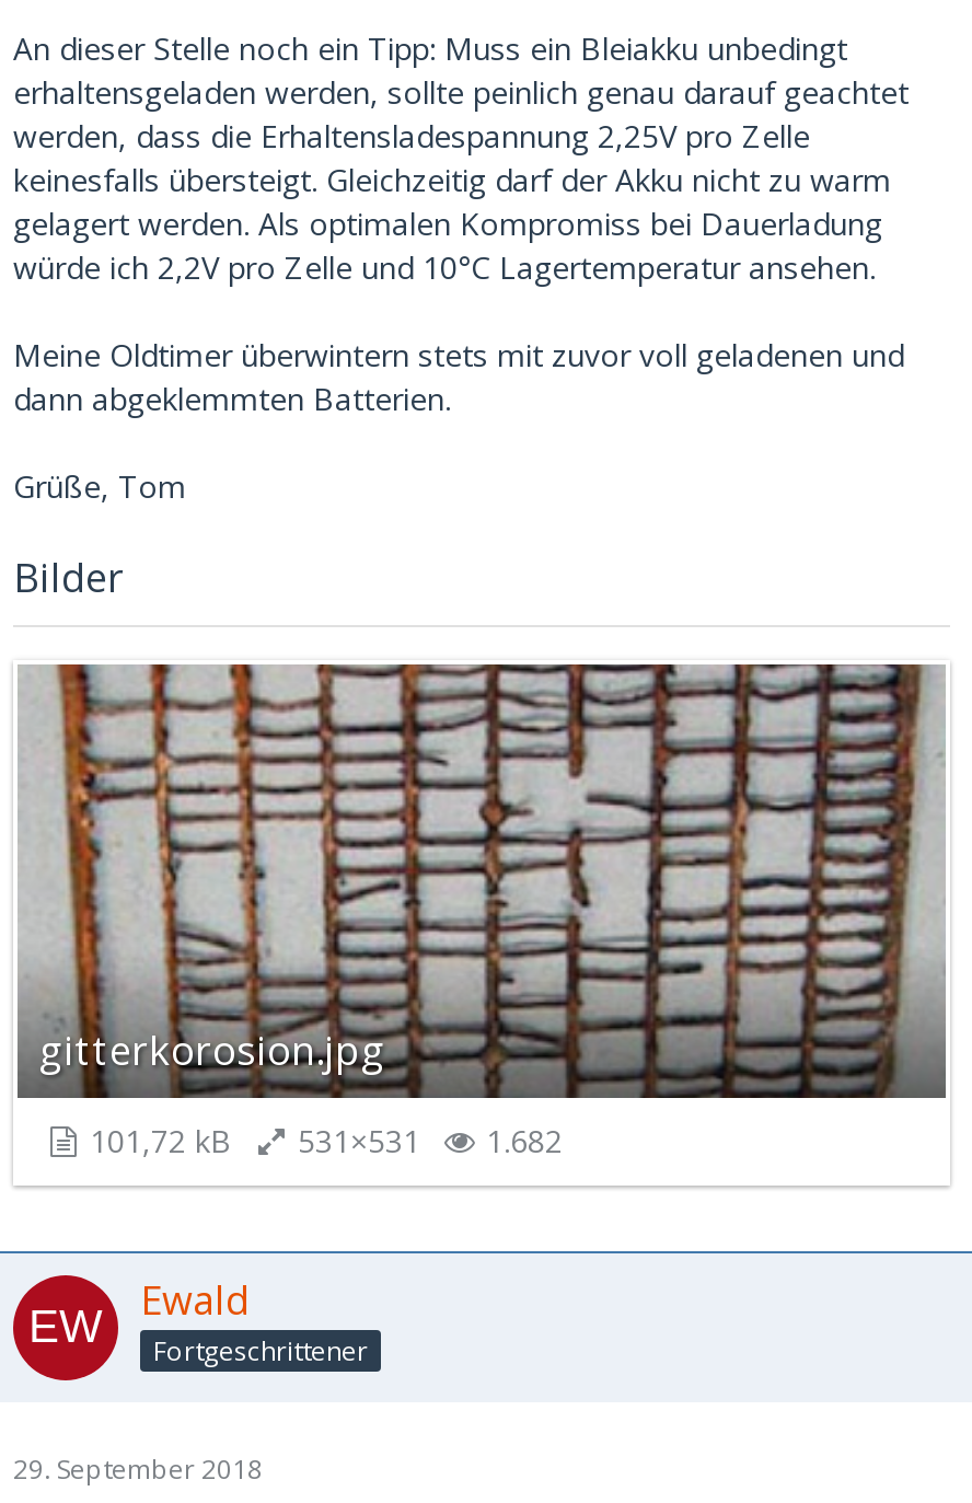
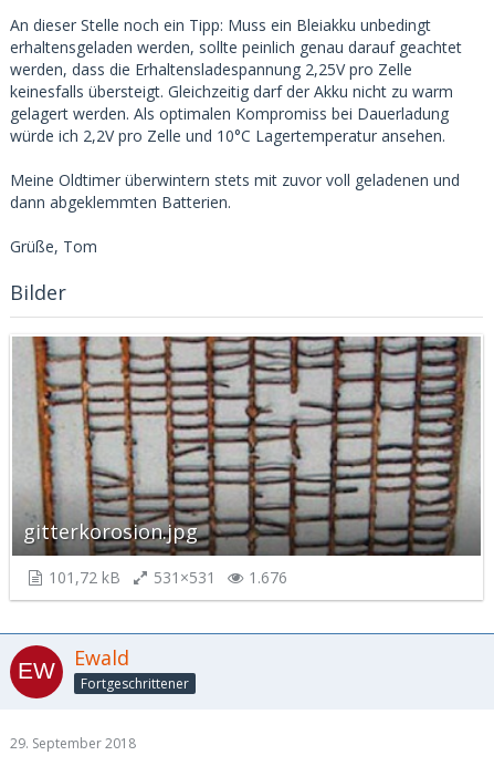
[81,1120,563,1161] 101,72 kB 531×531 1.682 -> [44,567,287,588] 101,72 kB 531×531 1.676

